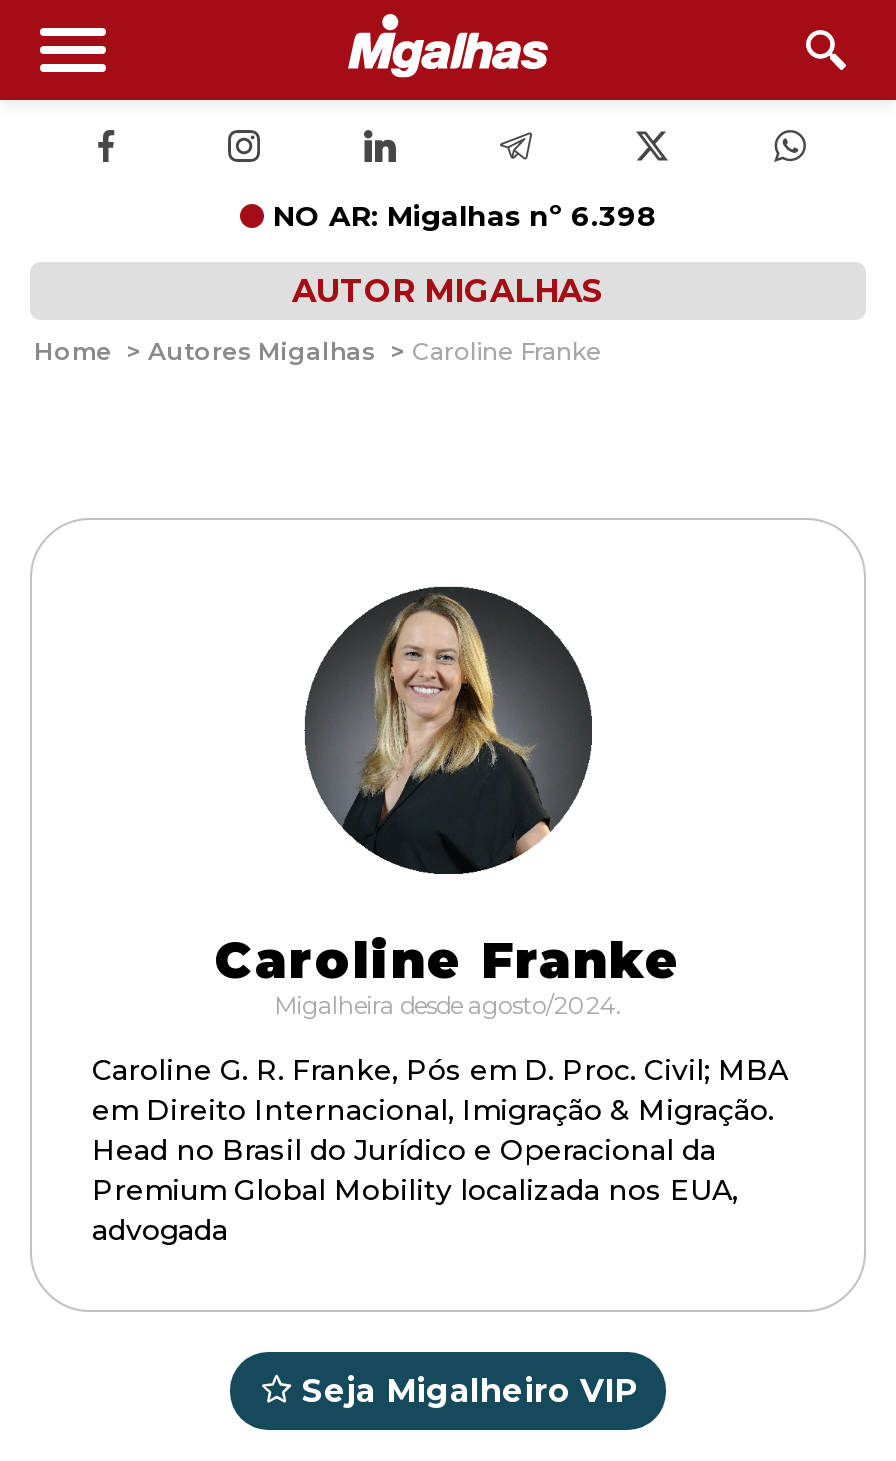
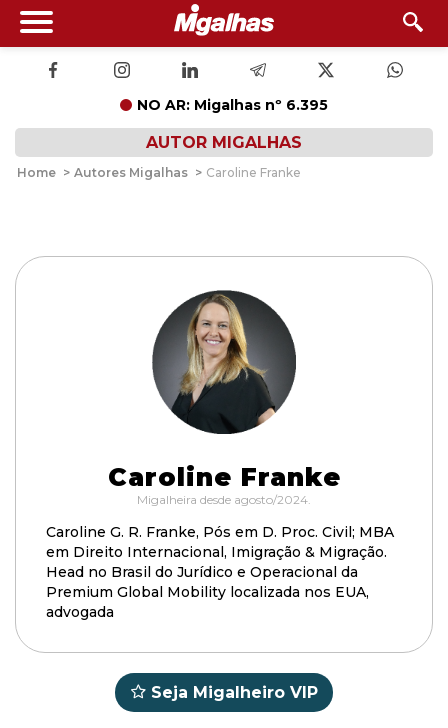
[273,198,657,234] NO AR: Migalhas nº 6.398 -> [137,96,328,114] NO AR: Migalhas nº 6.395

